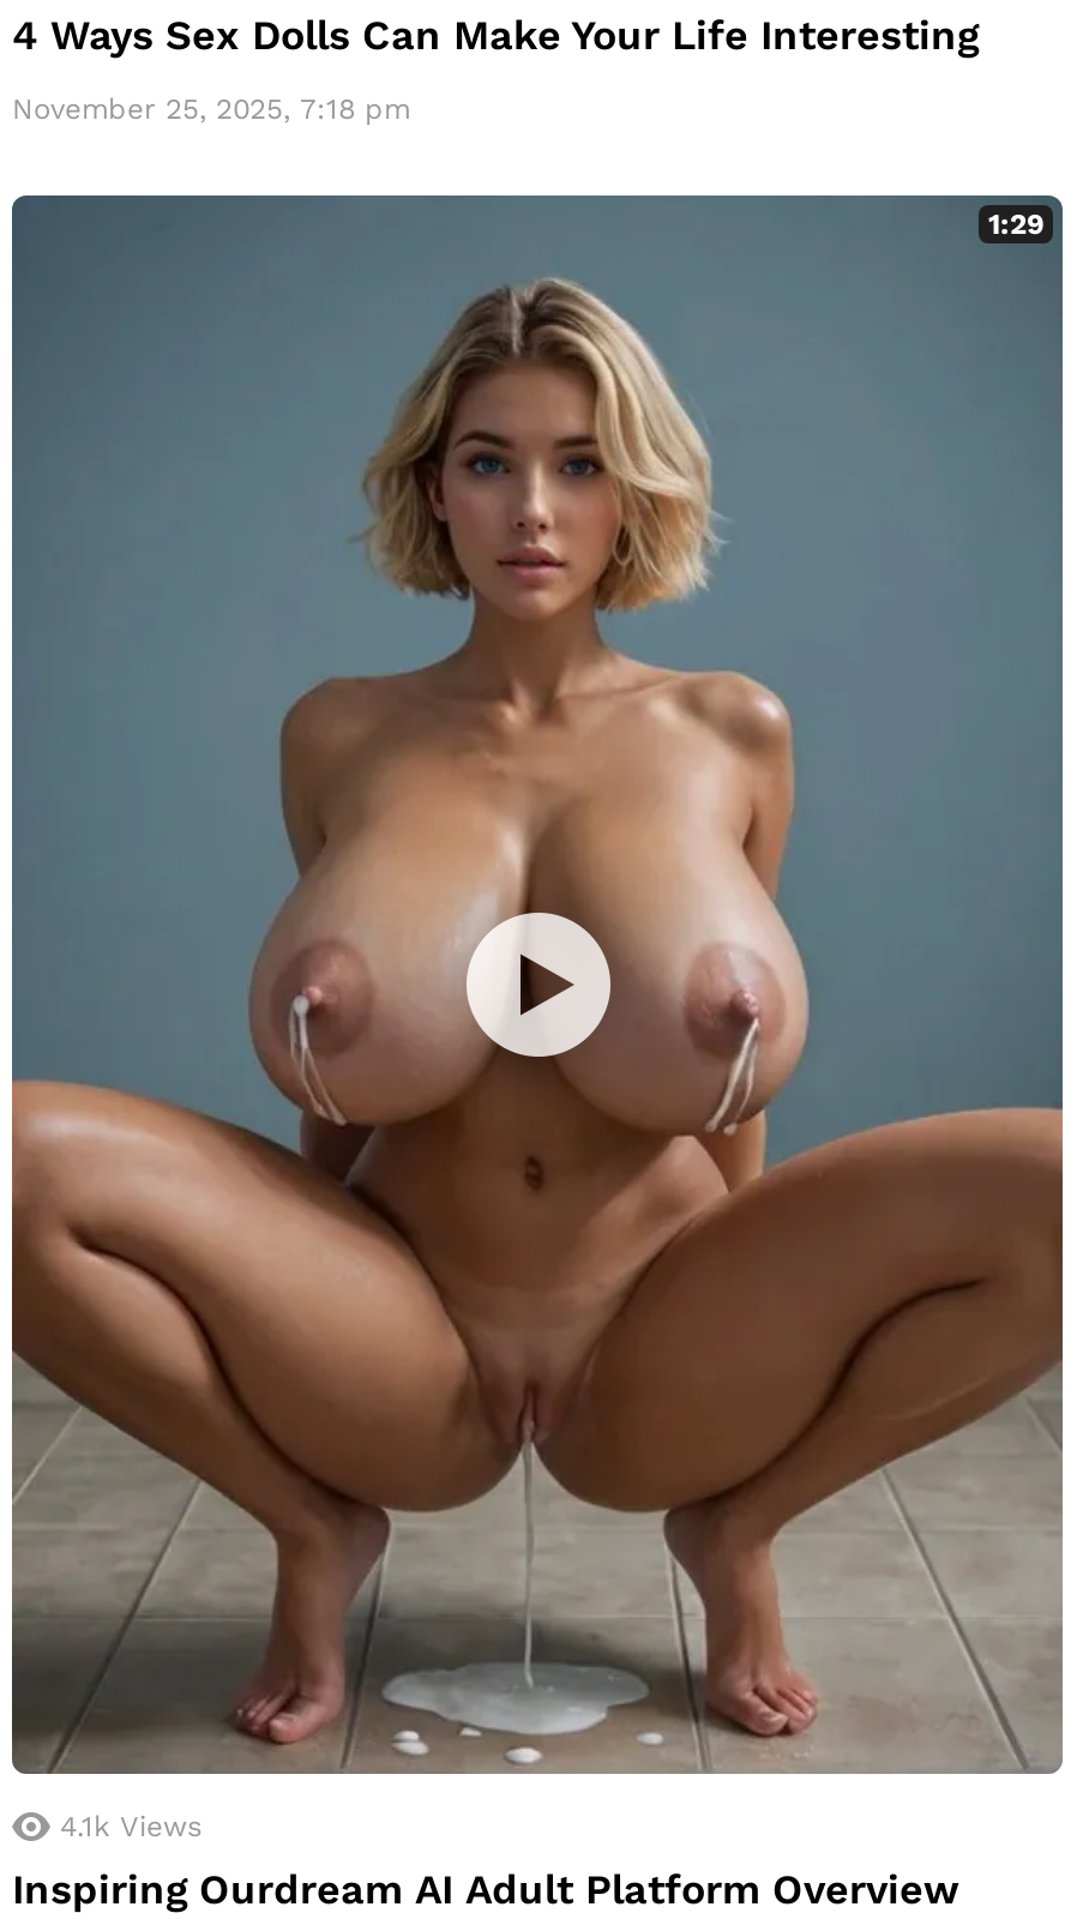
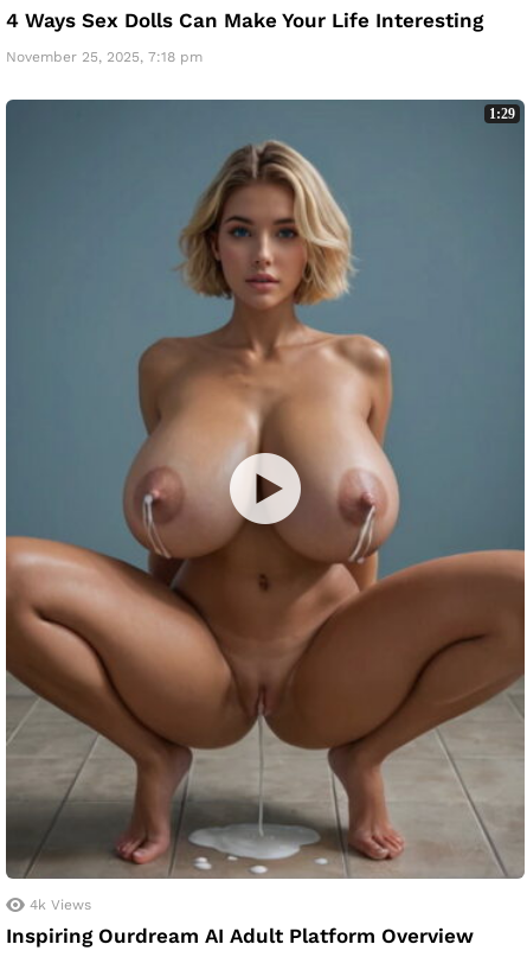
[60,1809,201,1842] 4.1k Views -> [30,896,91,913] 4k Views

